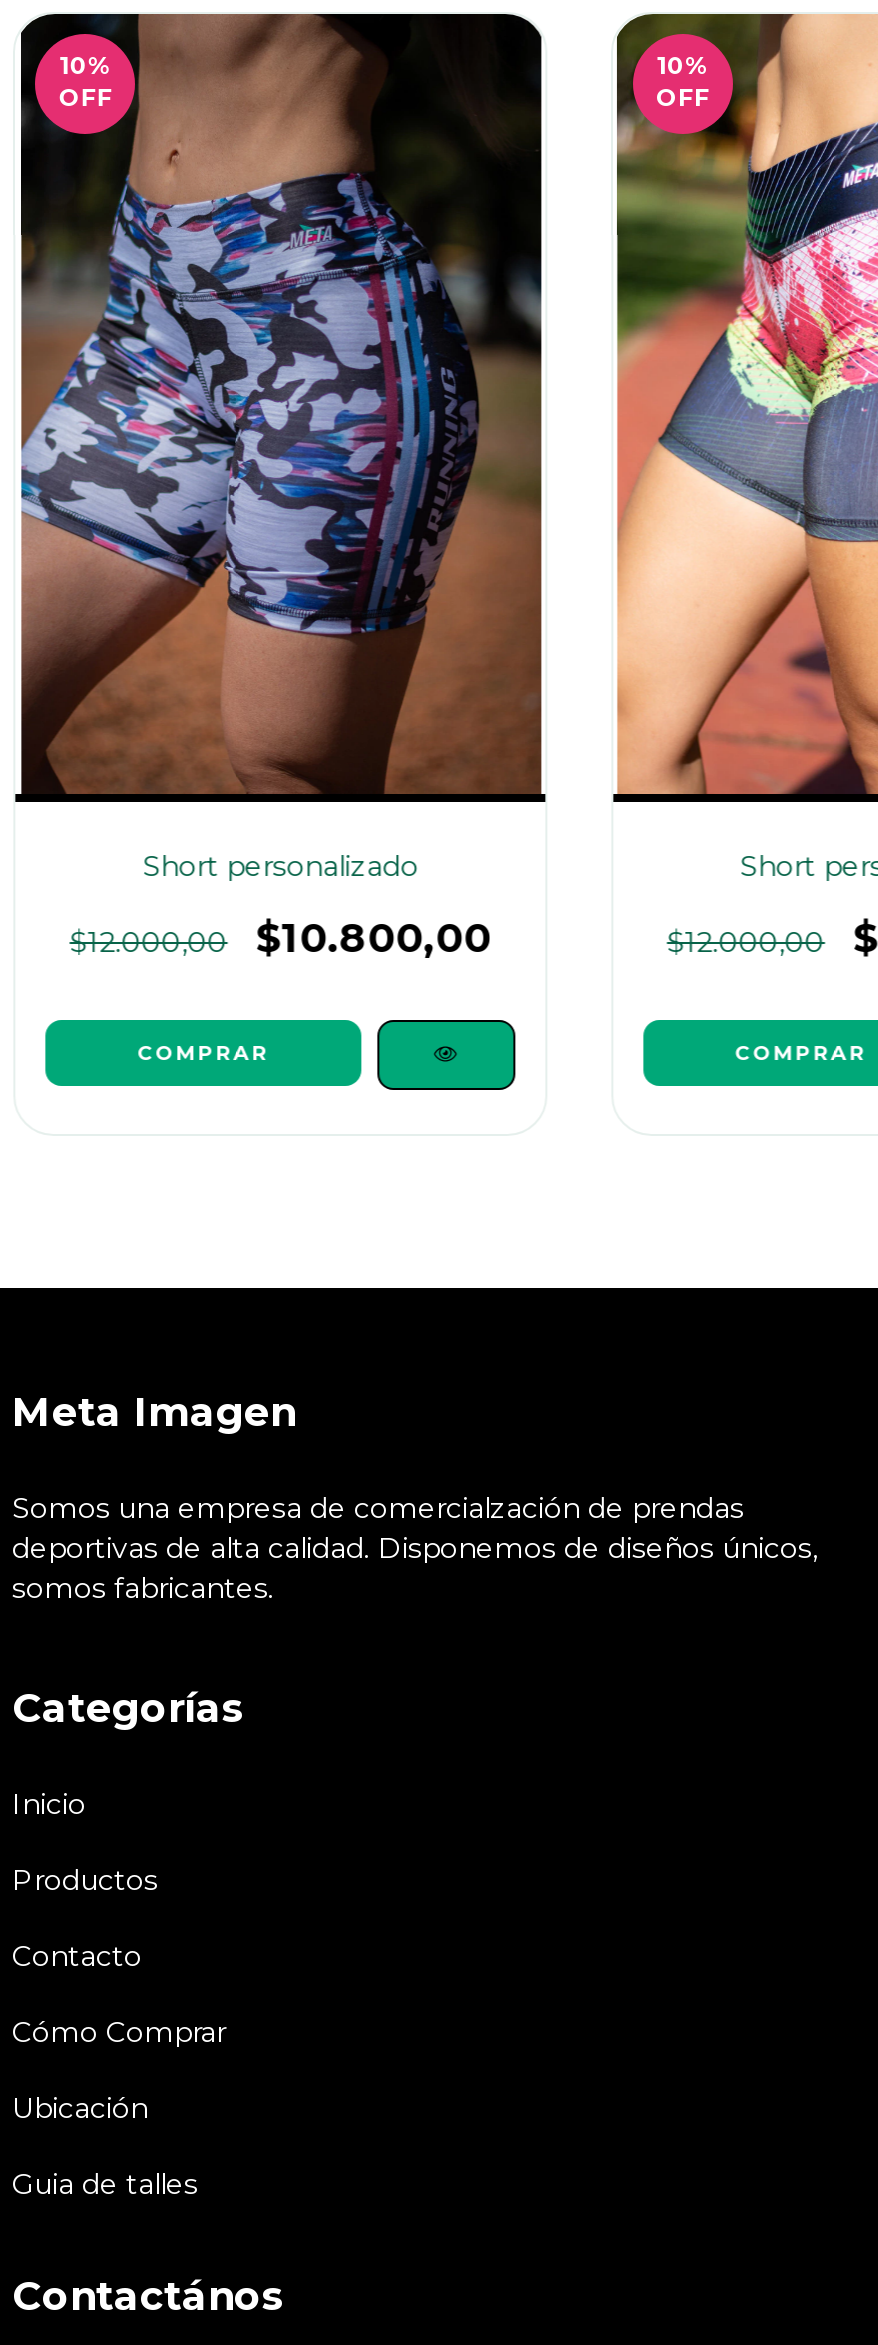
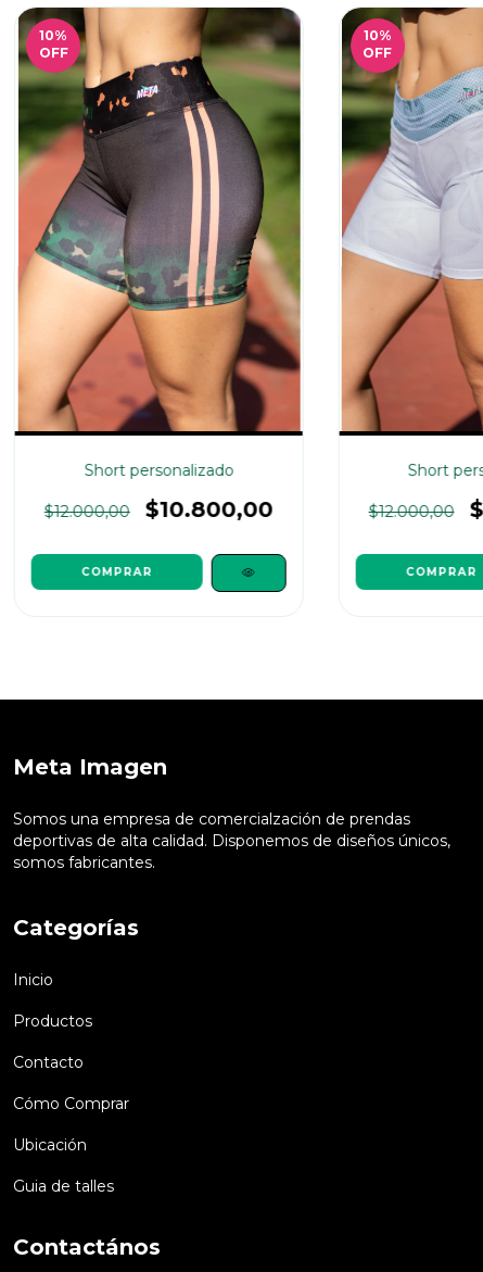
[20,12,542,794] [image] -> [17,7,301,432] [image]
[616,12,872,794] [image] -> [341,7,480,431] [image]

